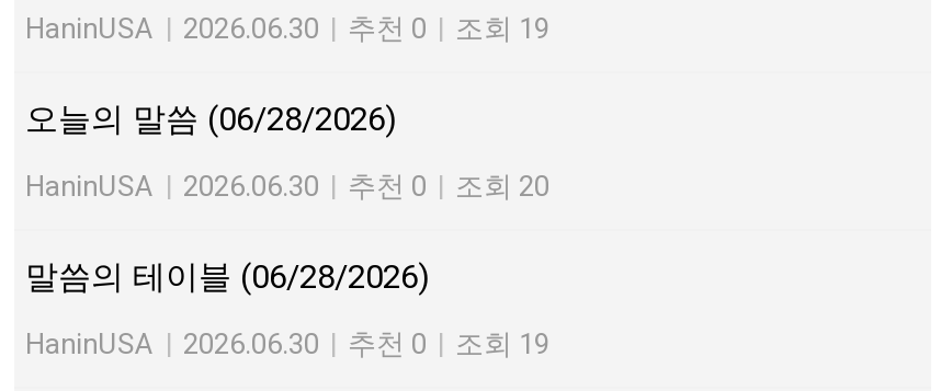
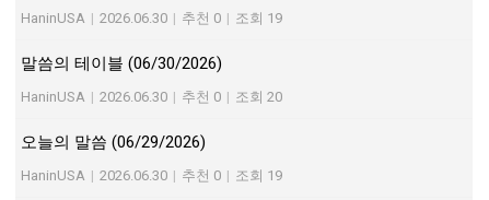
[25,100,396,139] 오늘의 말씀 (06/28/2026) -> [21,54,222,73] 말씀의 테이블 (06/30/2026)
[25,257,429,297] 말씀의 테이블 (06/28/2026) -> [21,132,206,152] 오늘의 말씀 (06/29/2026)

